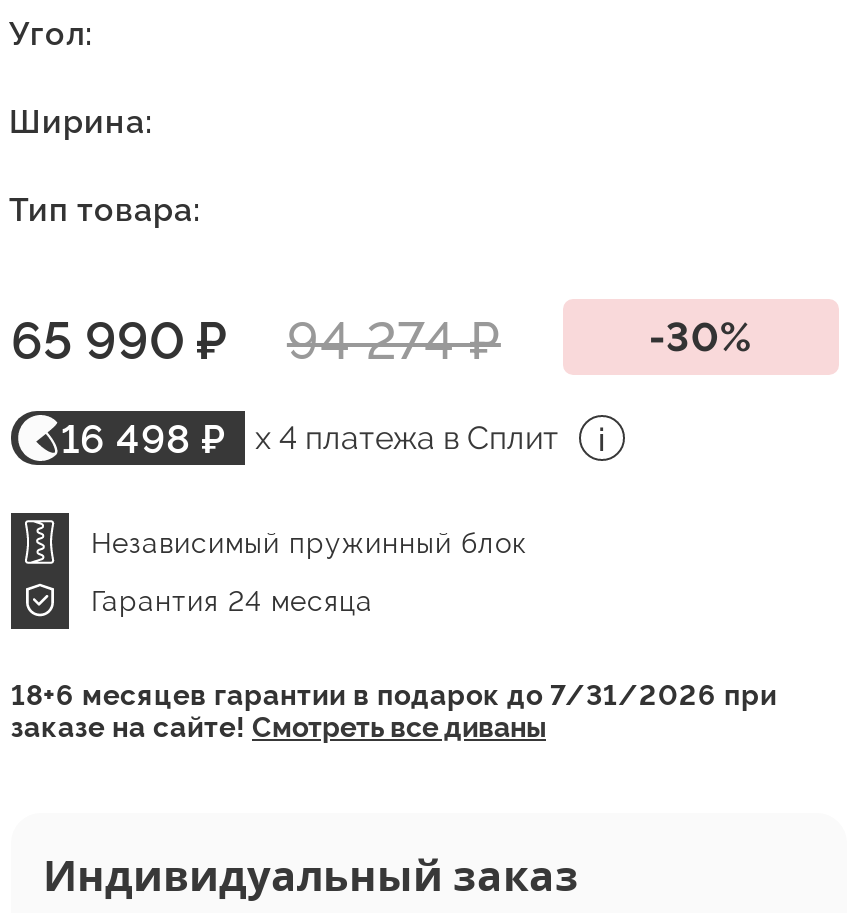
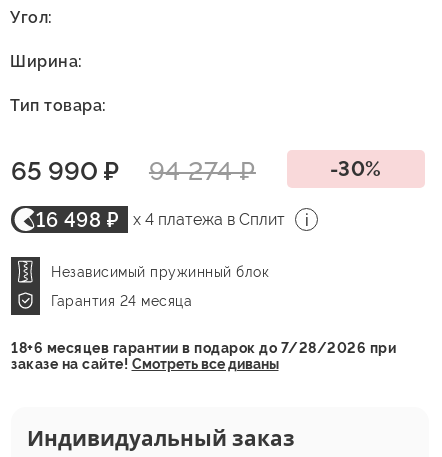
[11,679,777,711] 18+6 месяцев гарантии в подарок до 7/31/2026 при -> [11,340,396,356] 18+6 месяцев гарантии в подарок до 7/28/2026 при

